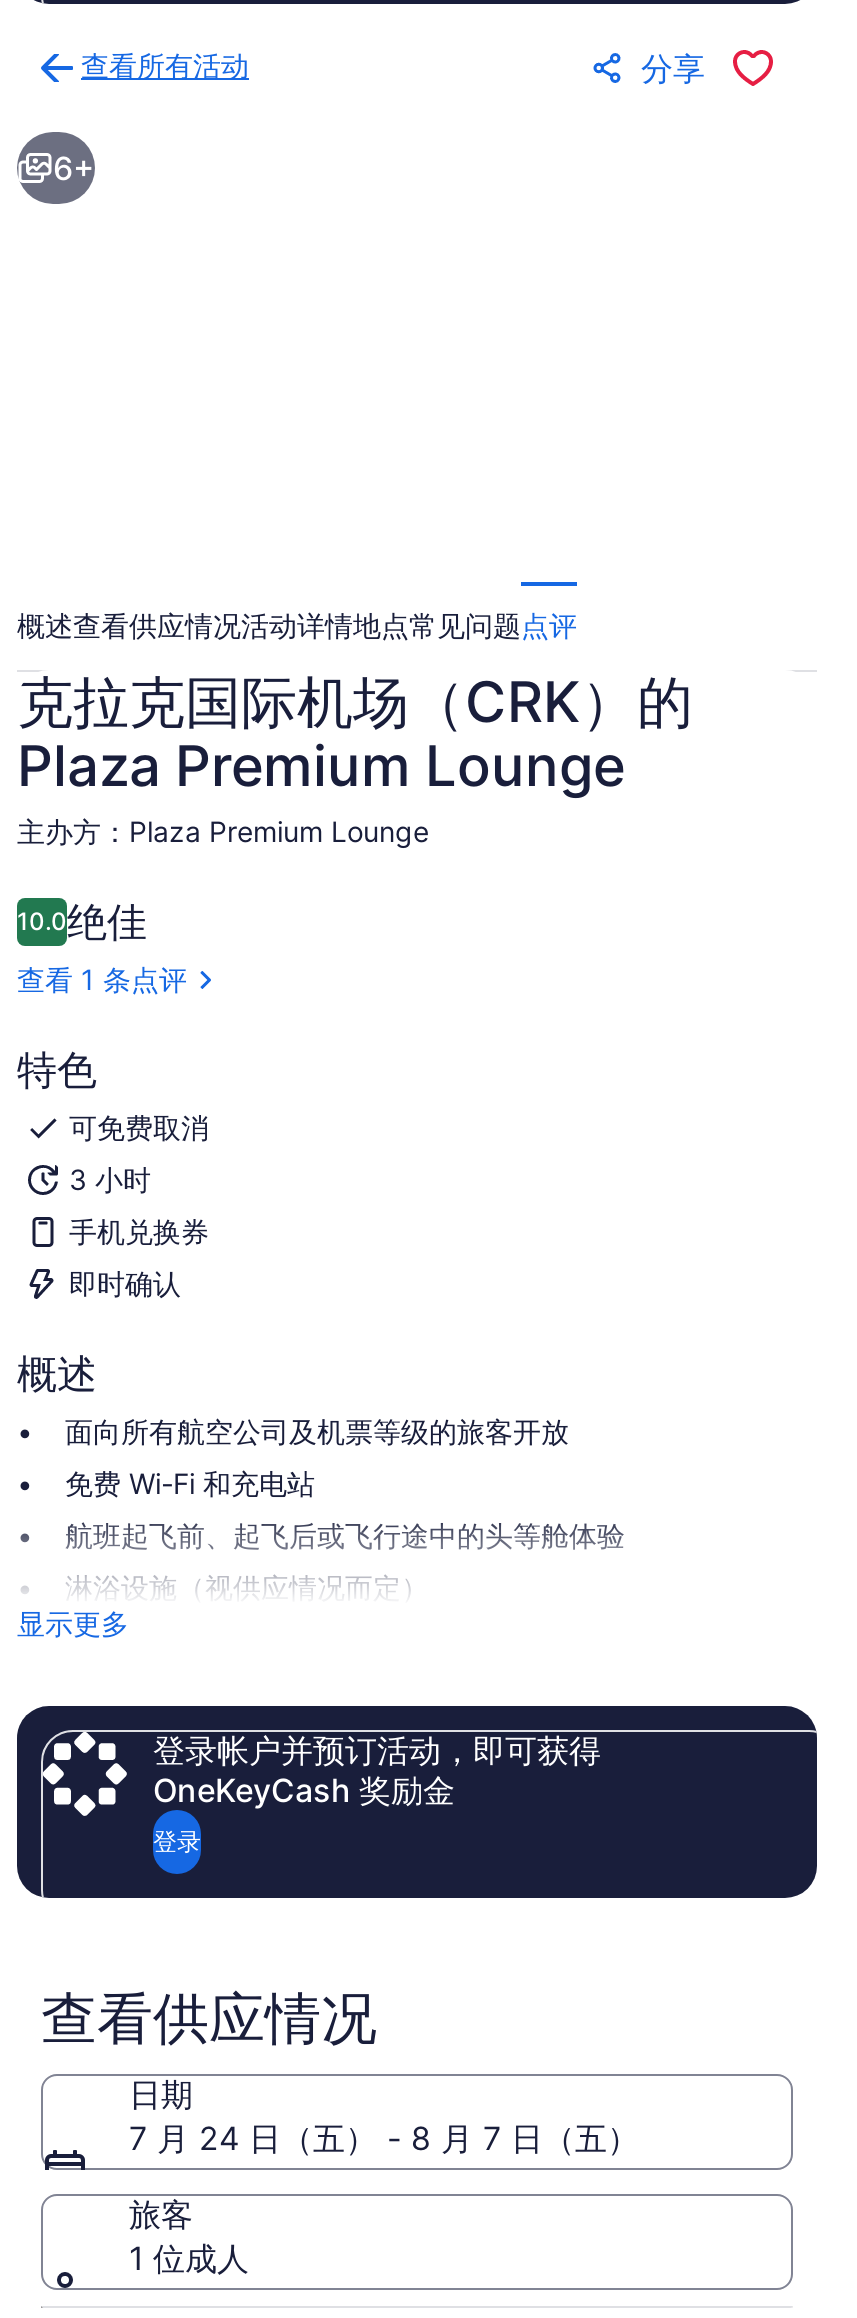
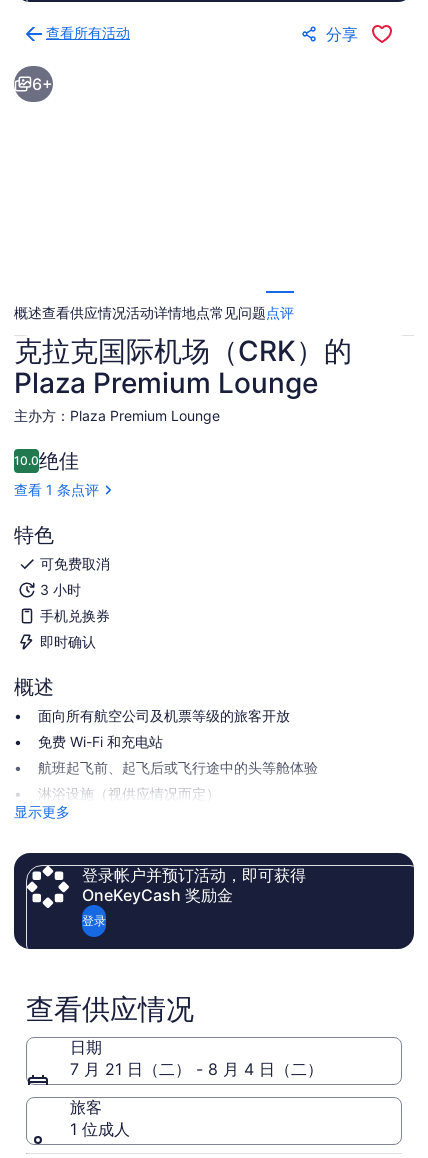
[129,2118,639,2158] 7 月 24 日（五） - 8 月 7 日（五） -> [70,1059,323,1079] 7 月 21 日（二） - 8 月 4 日（二）

